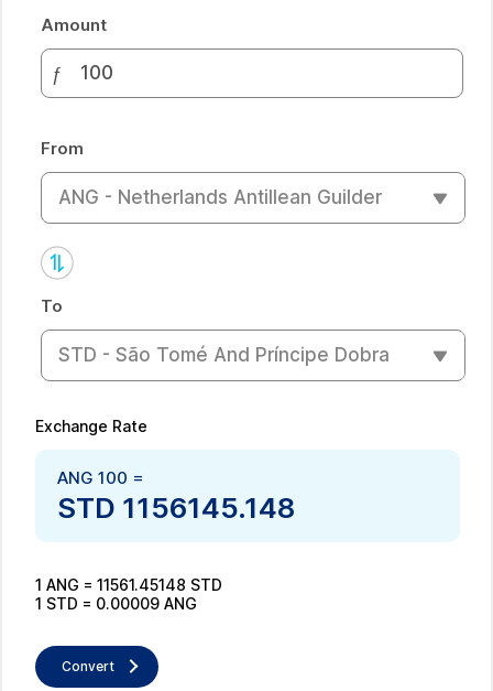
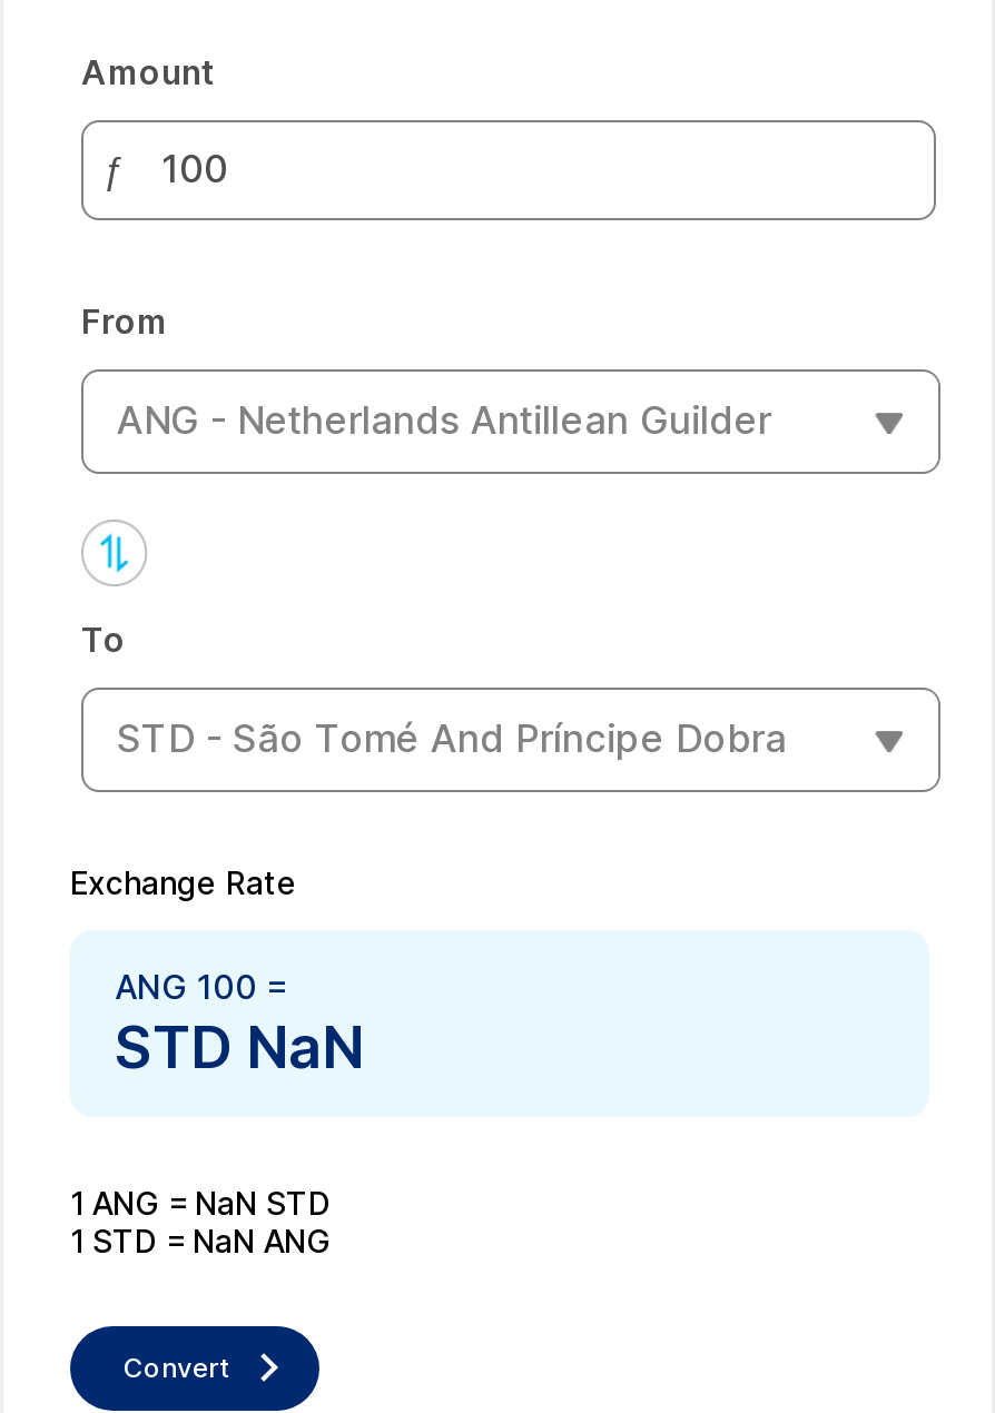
[57,490,295,524] STD 1156145.148 -> [115,1011,364,1080] STD NaN
[35,575,222,593] 1 ANG = 11561.45148 STD -> [70,1183,331,1221] 1 ANG = NaN STD
[35,593,197,612] 1 STD = 0.00009 ANG -> [70,1221,331,1258] 1 STD = NaN ANG

